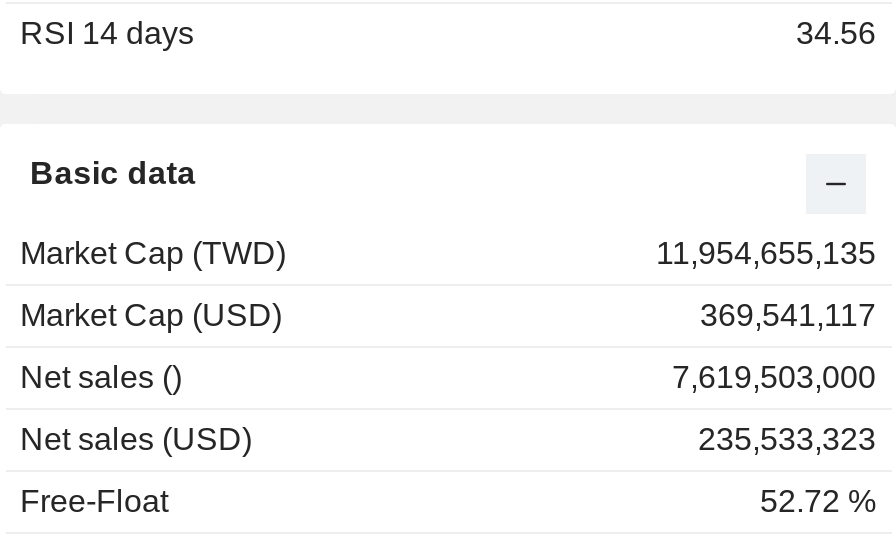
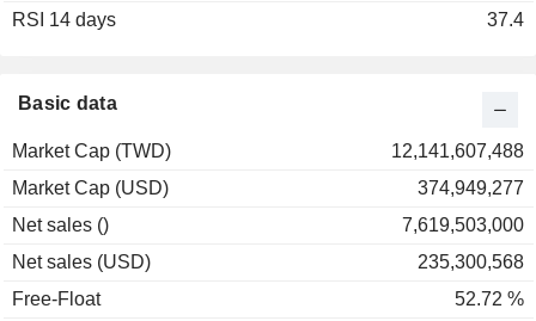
[796,16,876,50] 34.56 -> [487,10,524,30] 37.4
[656,236,876,270] 11,954,655,135 -> [391,141,524,161] 12,141,607,488
[700,298,876,332] 369,541,117 -> [418,178,524,198] 374,949,277
[698,422,876,456] 235,533,323 -> [418,252,524,272] 235,300,568

